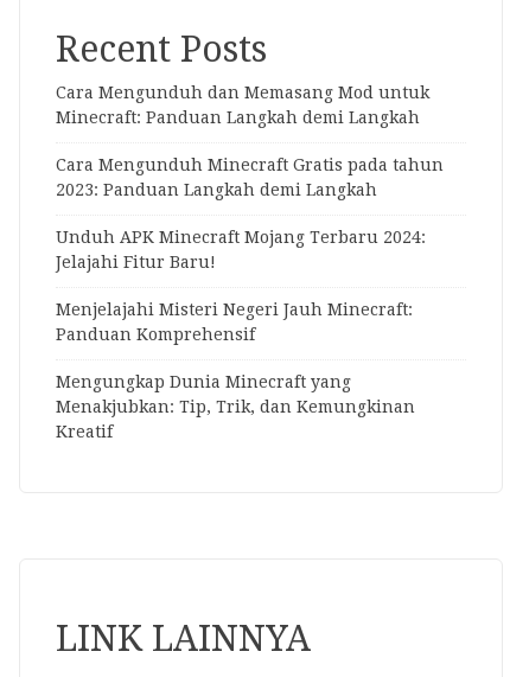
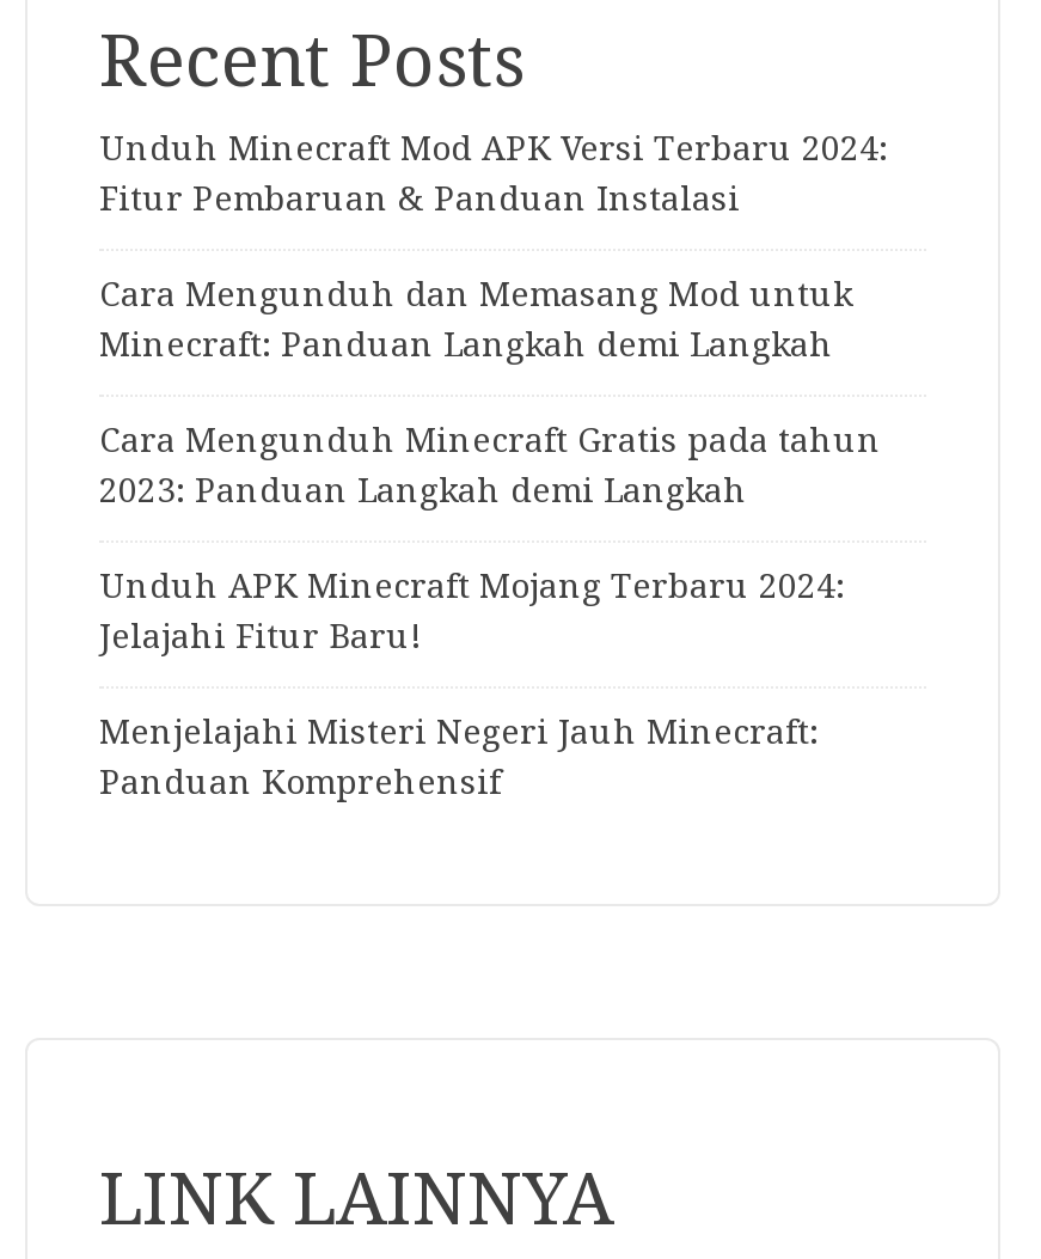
none -> [99,129,888,217] Unduh Minecraft Mod APK Versi Terbaru 2024: | Fitur Pembaruan & Panduan Instalasi
moved [56,83,444,344] -> [99,275,881,801]: Cara Mengunduh dan Memasang Mod untuk | Minecraft: Panduan Langkah demi Langkah | Cara Mengunduh Minecraft Gratis pada tahun | 2023: Panduan Langkah demi Langkah | Unduh APK Minecraft Mojang Terbaru 2024: | Jelajahi Fitur Baru! | Menjelajahi Misteri Negeri Jauh Minecraft: | Panduan Komprehensif
[56,372,415,441] Mengungkap Dunia Minecraft yang | Menakjubkan: Tip, Trik, dan Kemungkinan | Kreatif -> none

